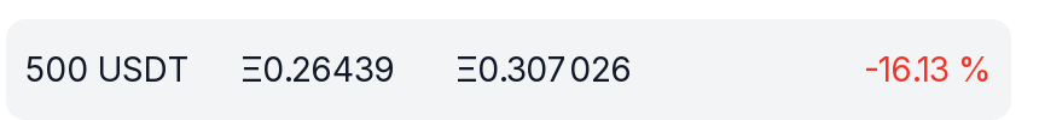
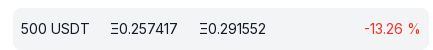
[240,48,395,89] Ξ0.26439 -> [110,20,178,37] Ξ0.257417
[455,48,632,89] Ξ0.307026 -> [199,20,266,37] Ξ0.291552
[864,48,992,89] -16.13% -> [364,20,421,37] -13.26%

